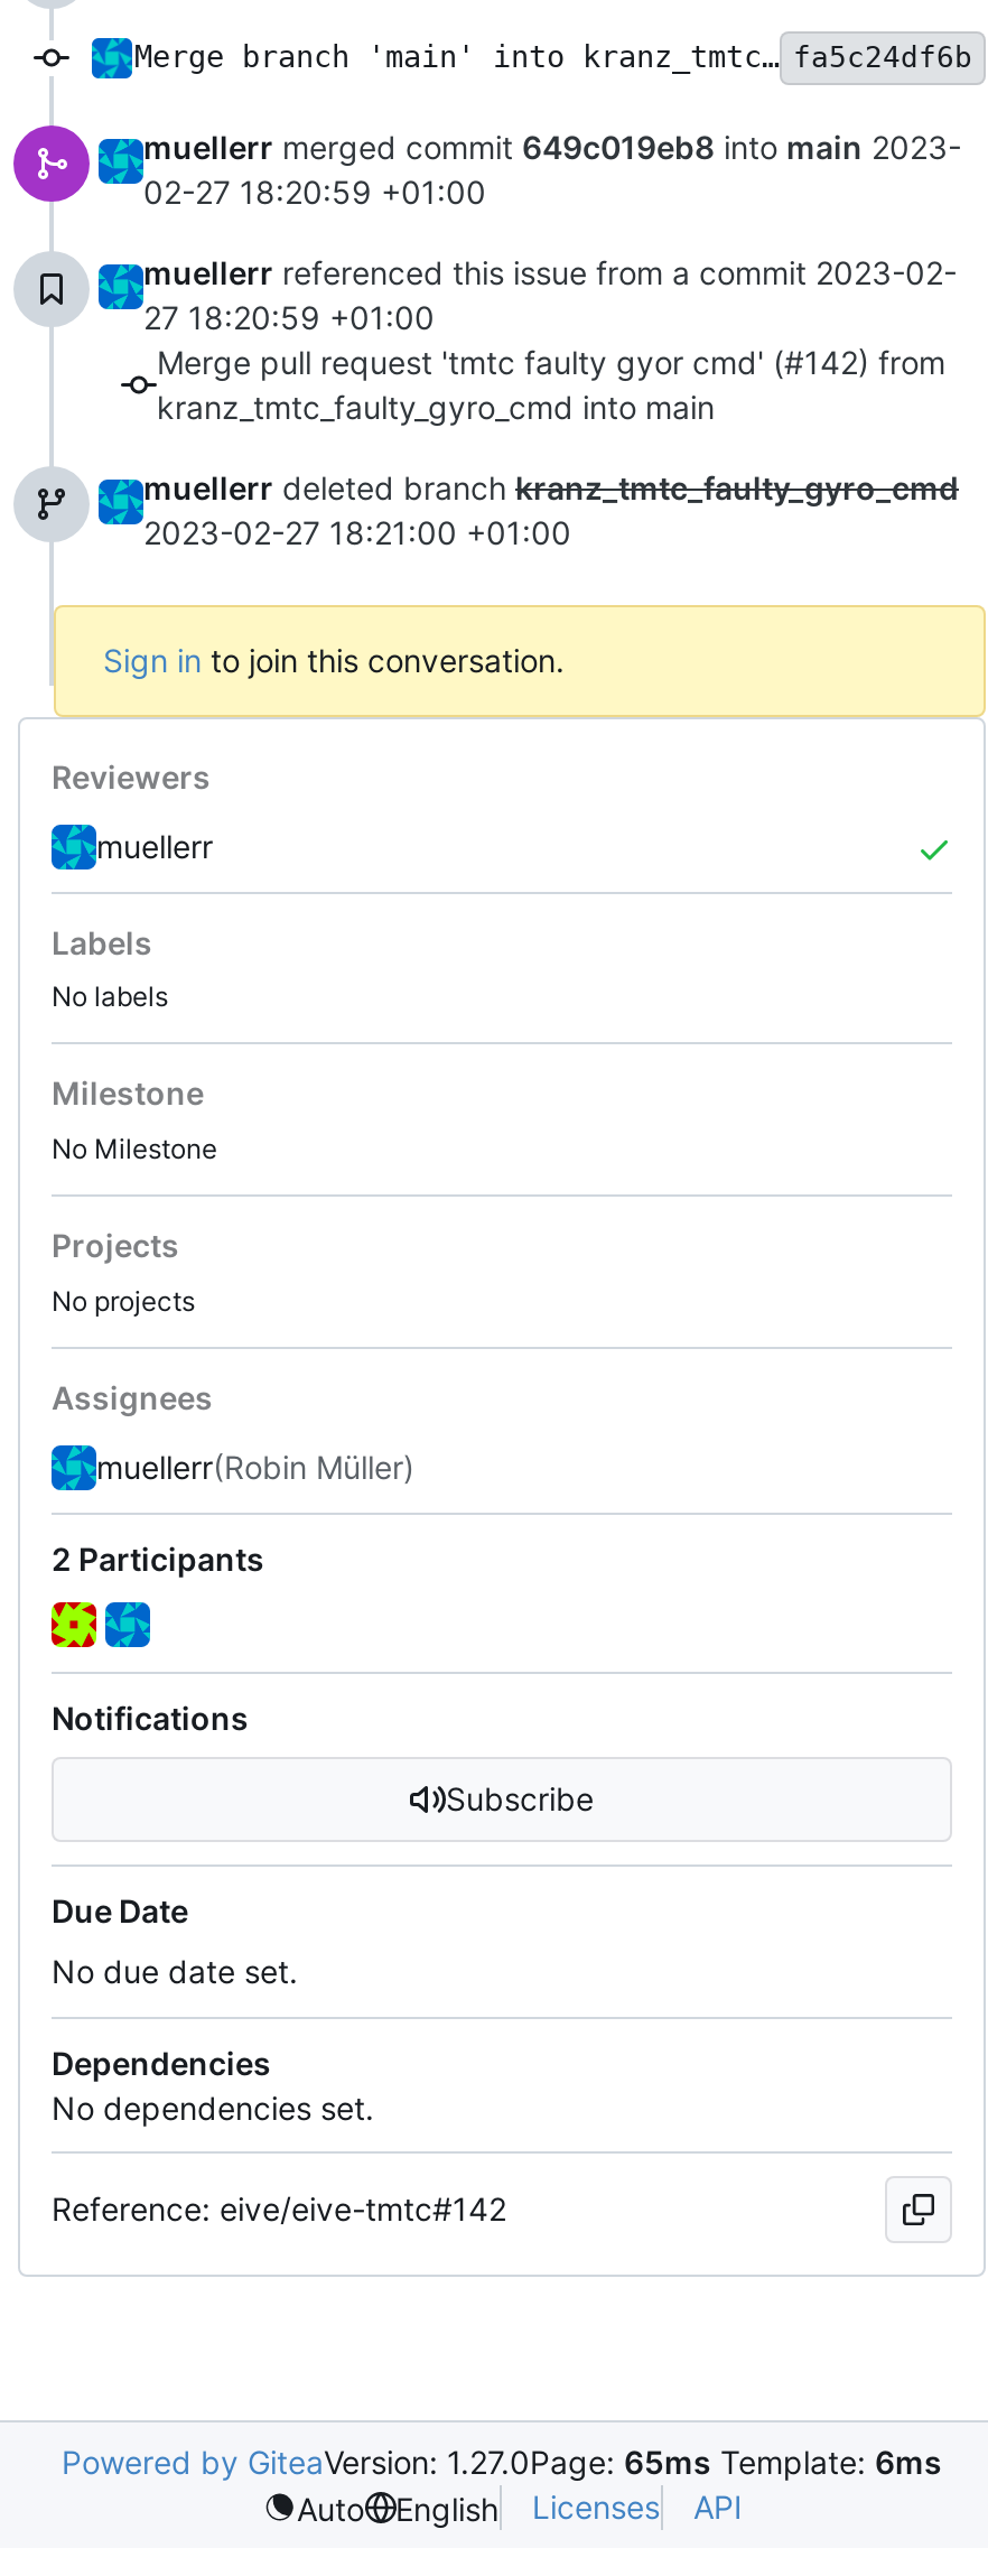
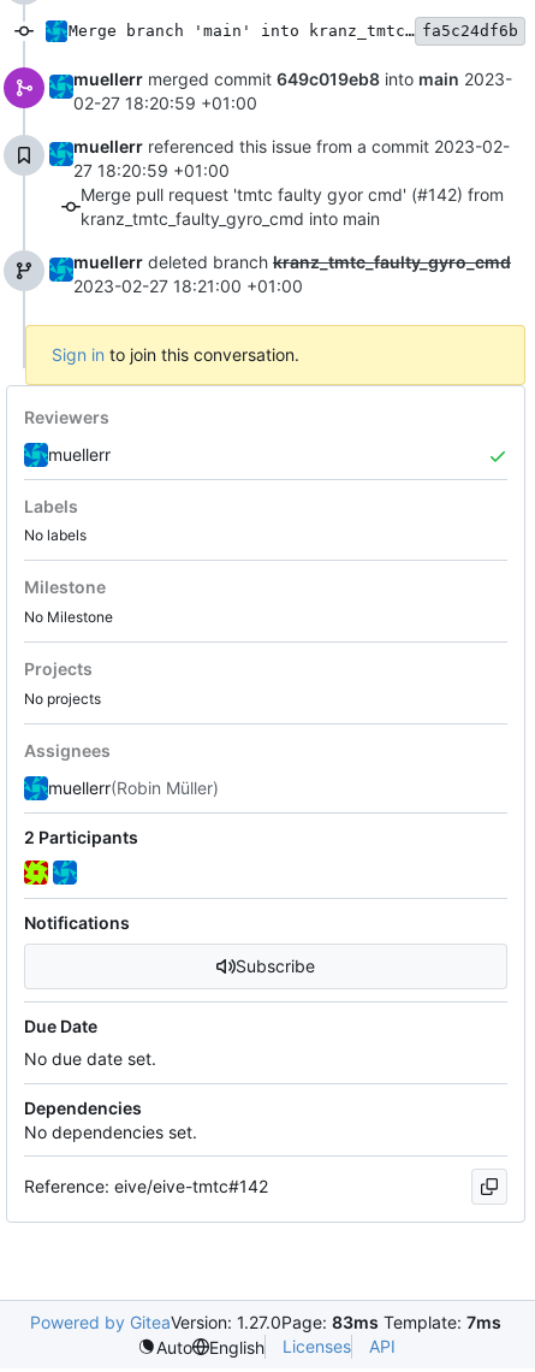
[62,2443,942,2481] Powered by GiteaVersion: 1.27.0Page: 65ms Template: 6ms -> [30,1312,501,1332] Powered by GiteaVersion: 1.27.0Page: 83ms Template: 7ms

